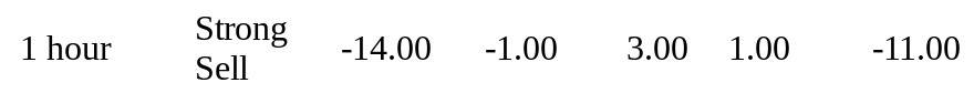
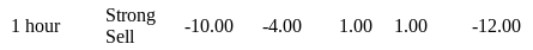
[341,28,688,66] -14.00 | -1.00 | 3.00 -> [184,15,302,35] -10.00 | -4.00
[872,28,961,66] -11.00 -> [394,15,521,35] 1.00 | -12.00

